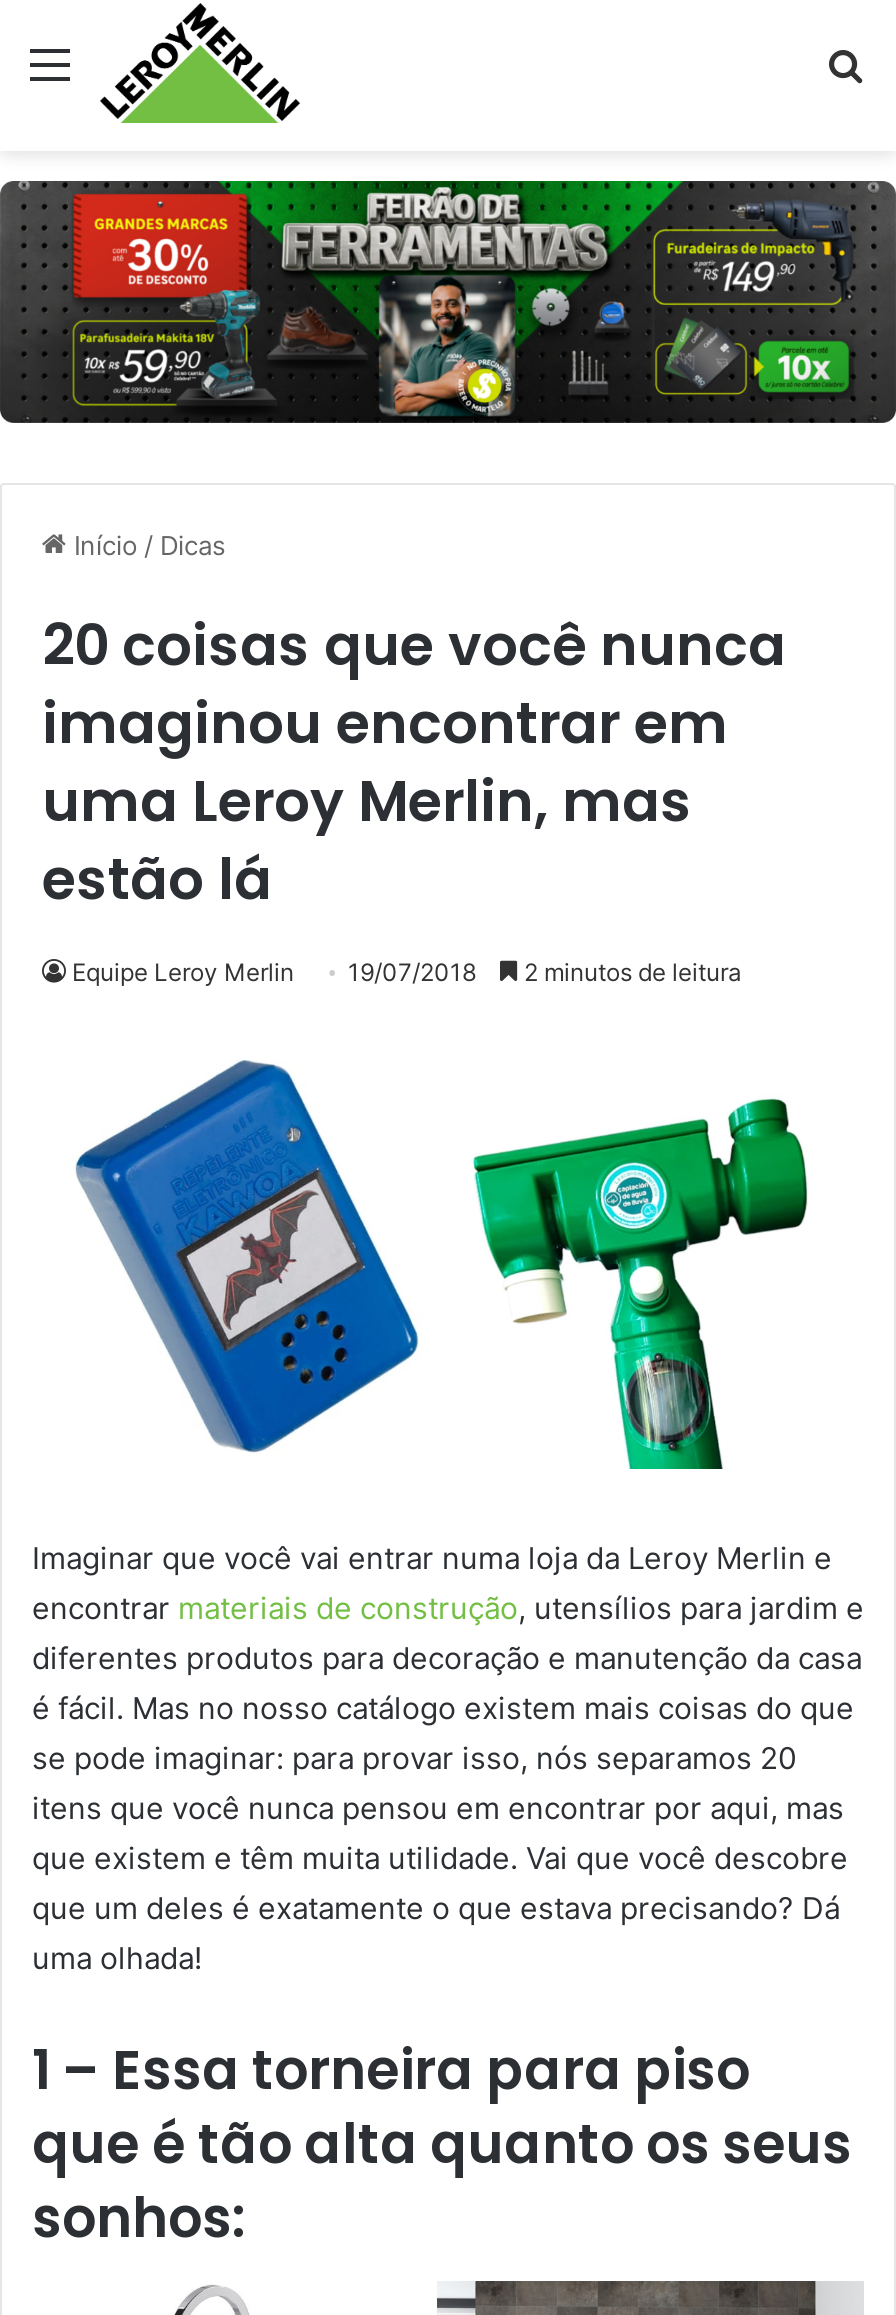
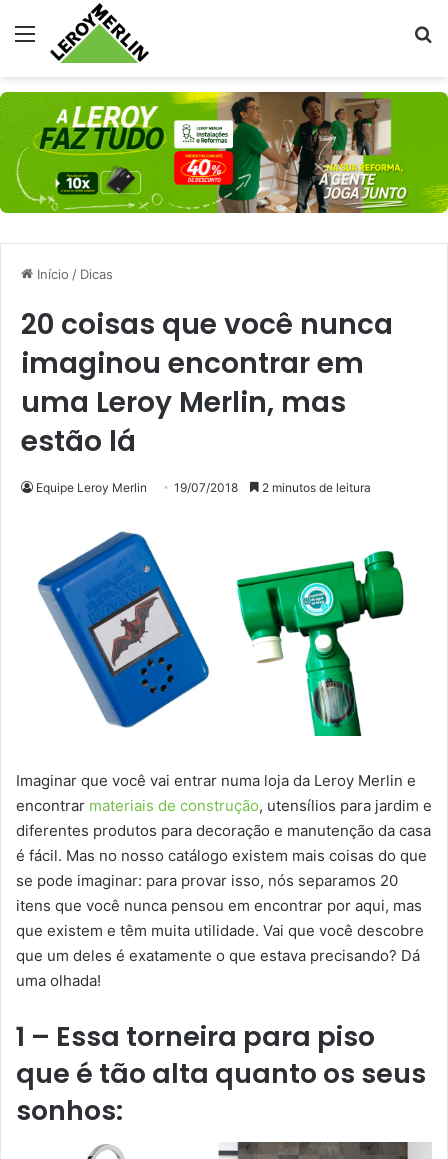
[6,179,890,425] [image] -> [3,91,445,214] [image]

